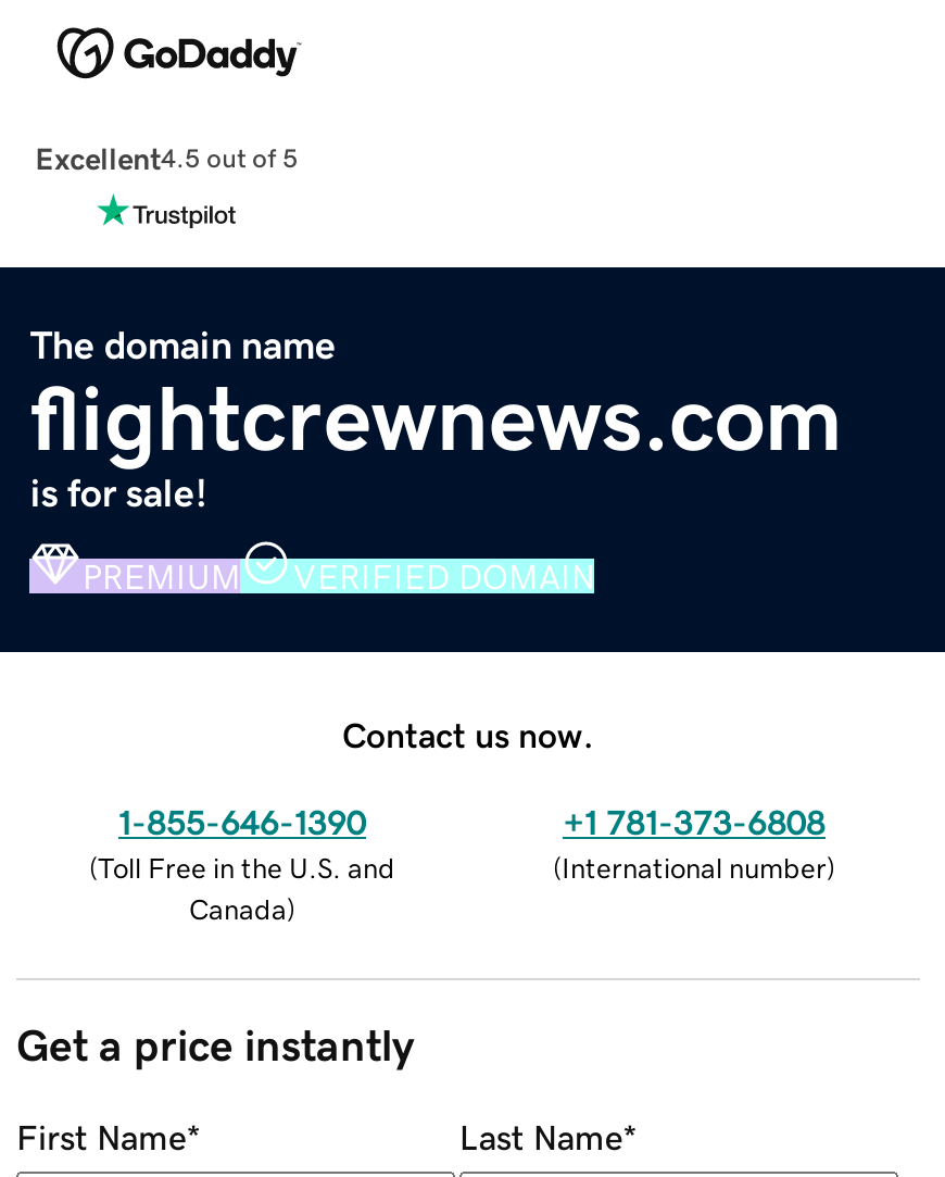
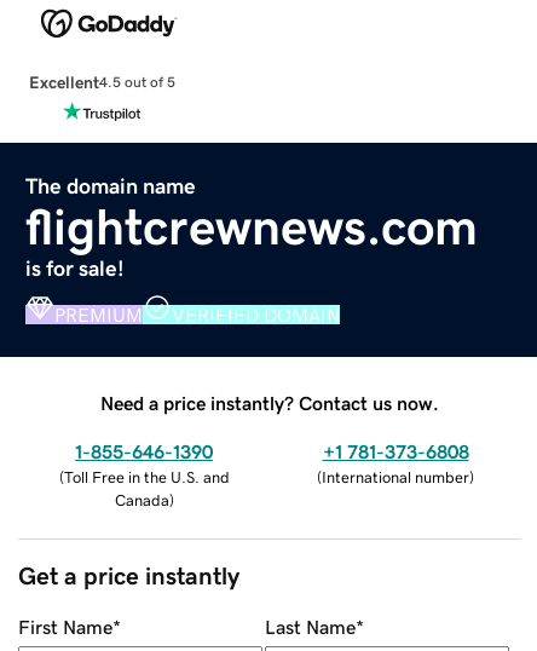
[342,716,594,751] Contact us now. -> [100,393,439,412] Need a price instantly? Contact us now.

